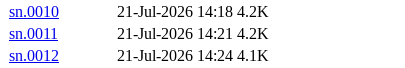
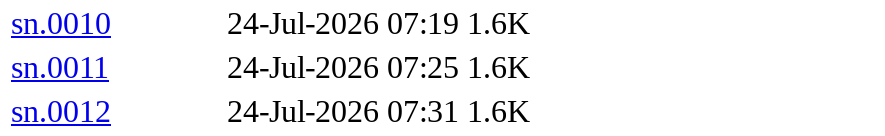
[117,3,269,20] 21-Jul-2026 14:18 4.2K -> [227,7,531,41] 24-Jul-2026 07:19 1.6K
[117,25,269,42] 21-Jul-2026 14:21 4.2K -> [227,51,531,85] 24-Jul-2026 07:25 1.6K
[117,47,269,64] 21-Jul-2026 14:24 4.1K -> [227,95,531,129] 24-Jul-2026 07:31 1.6K

